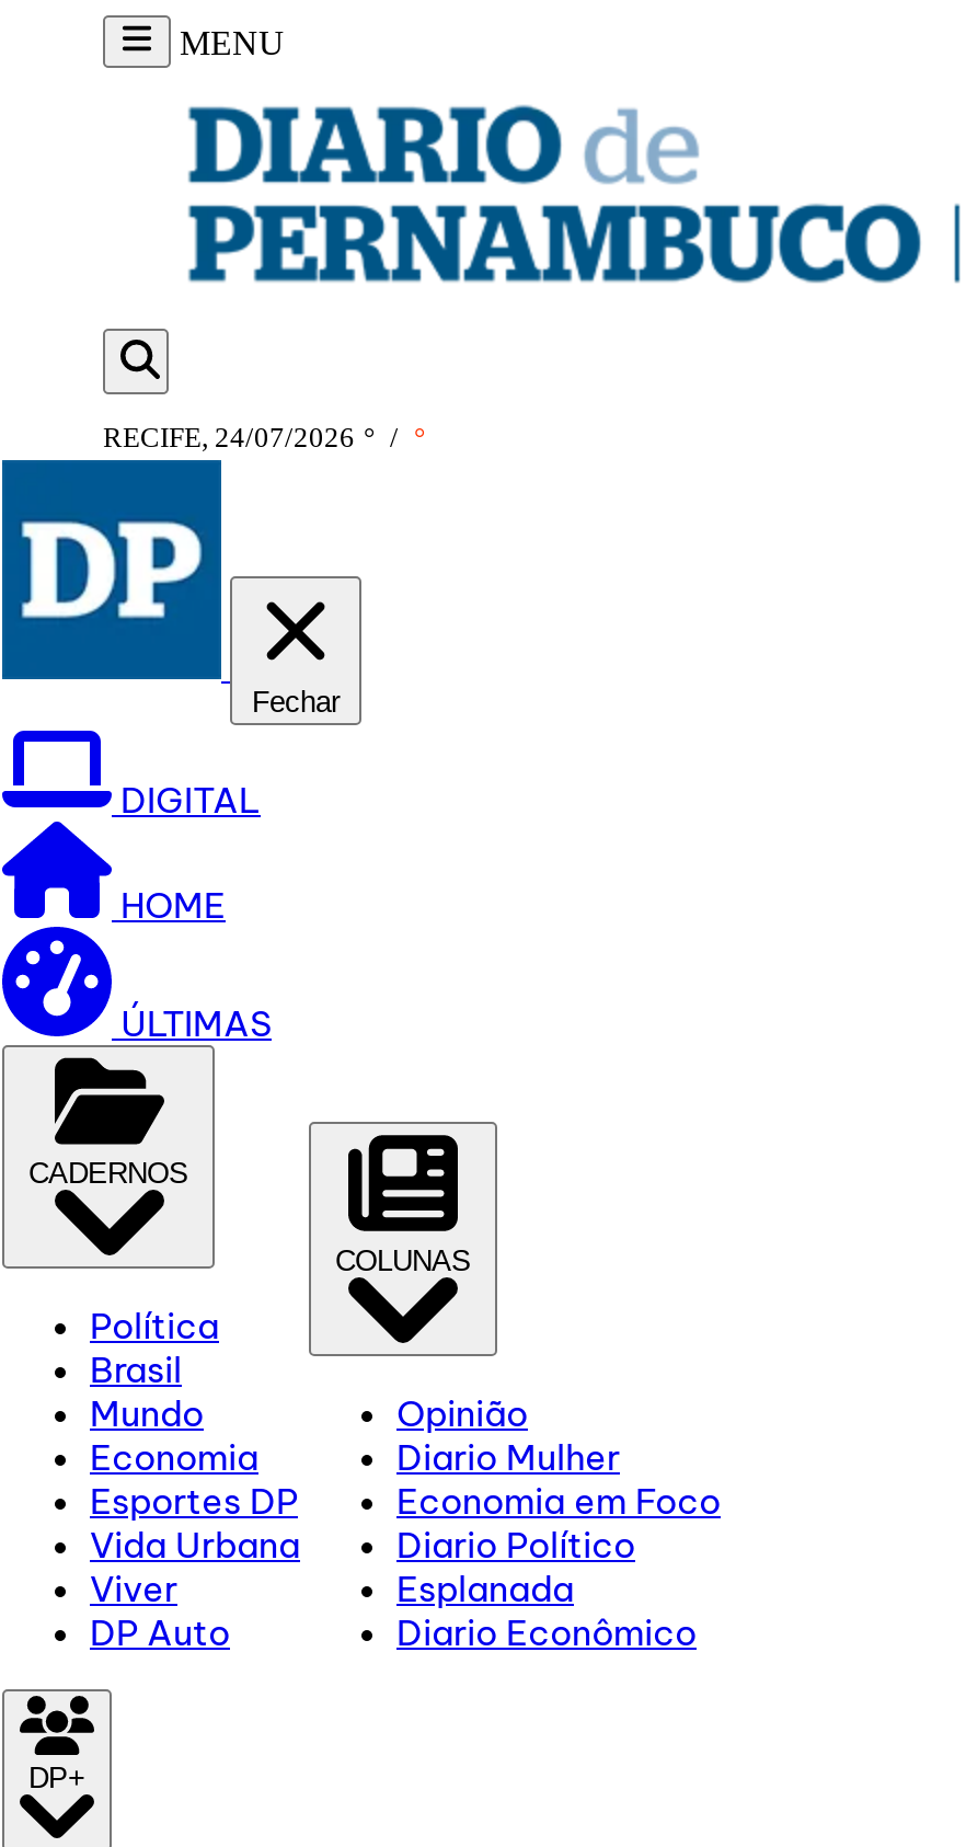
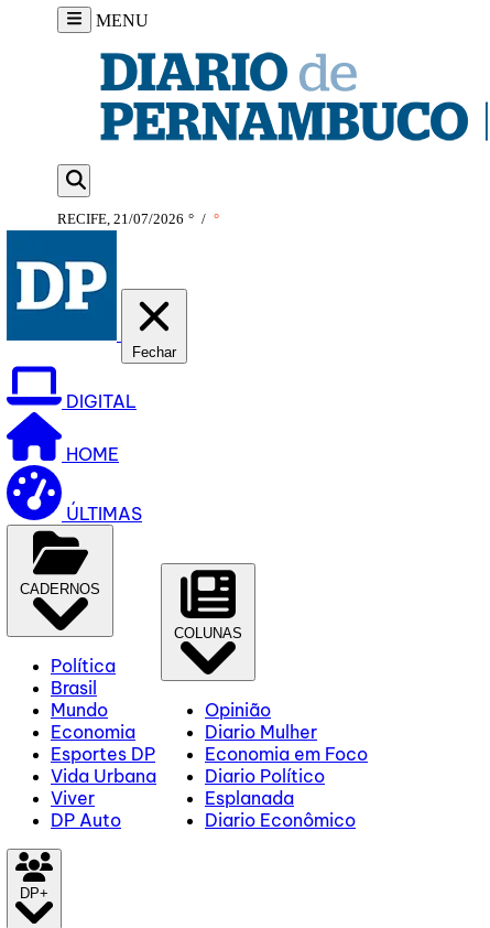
[103,421,425,454] RECIFE, 24/07/2026 ° / ° -> [57,211,219,227] RECIFE, 21/07/2026 ° / °

